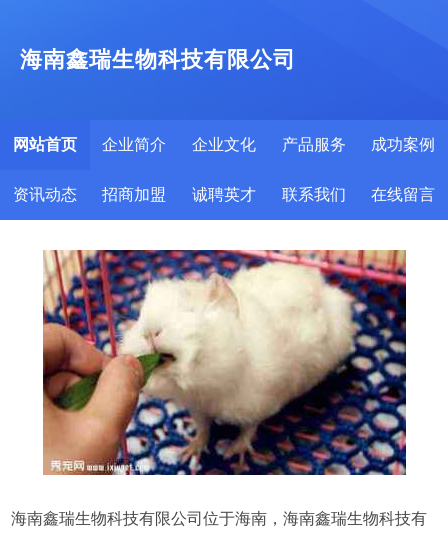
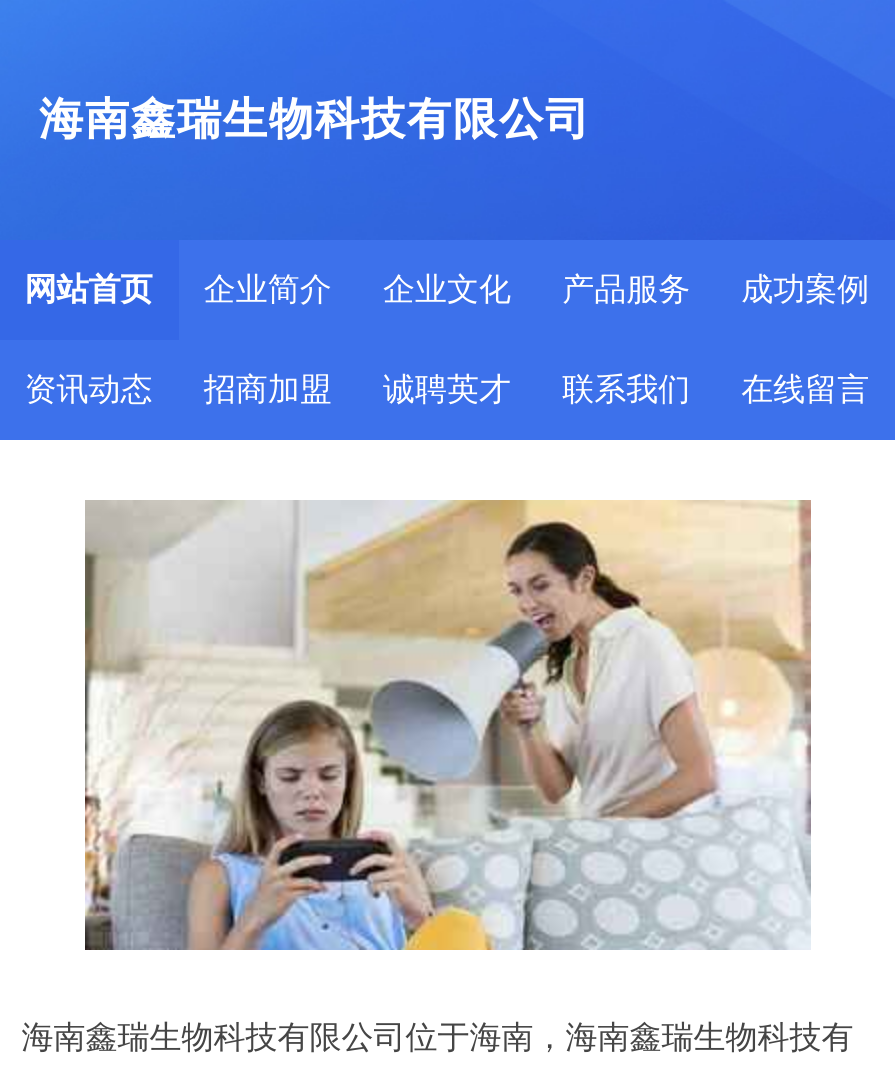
[43,249,407,476] [image] -> [83,498,813,952] [image]

